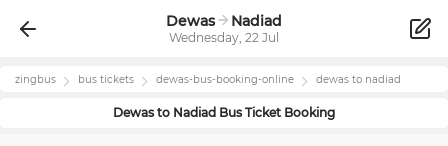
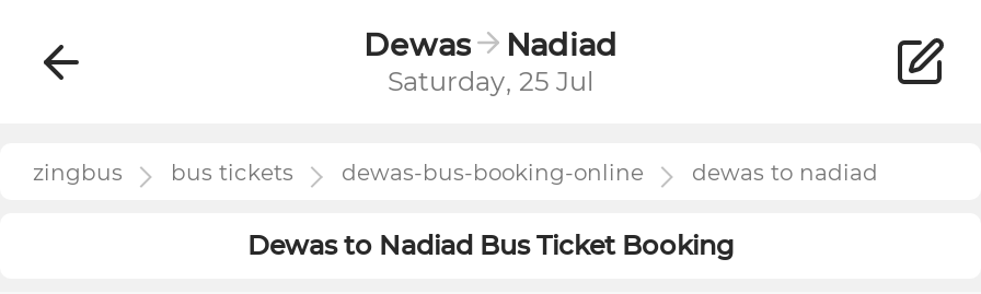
[169,30,279,45] Wednesday, 22 Jul -> [388,64,593,97] Saturday, 25 Jul

